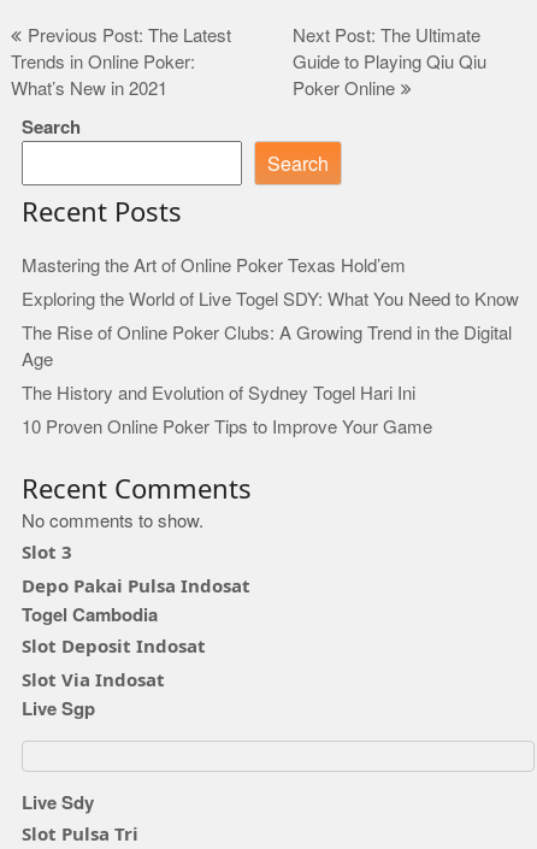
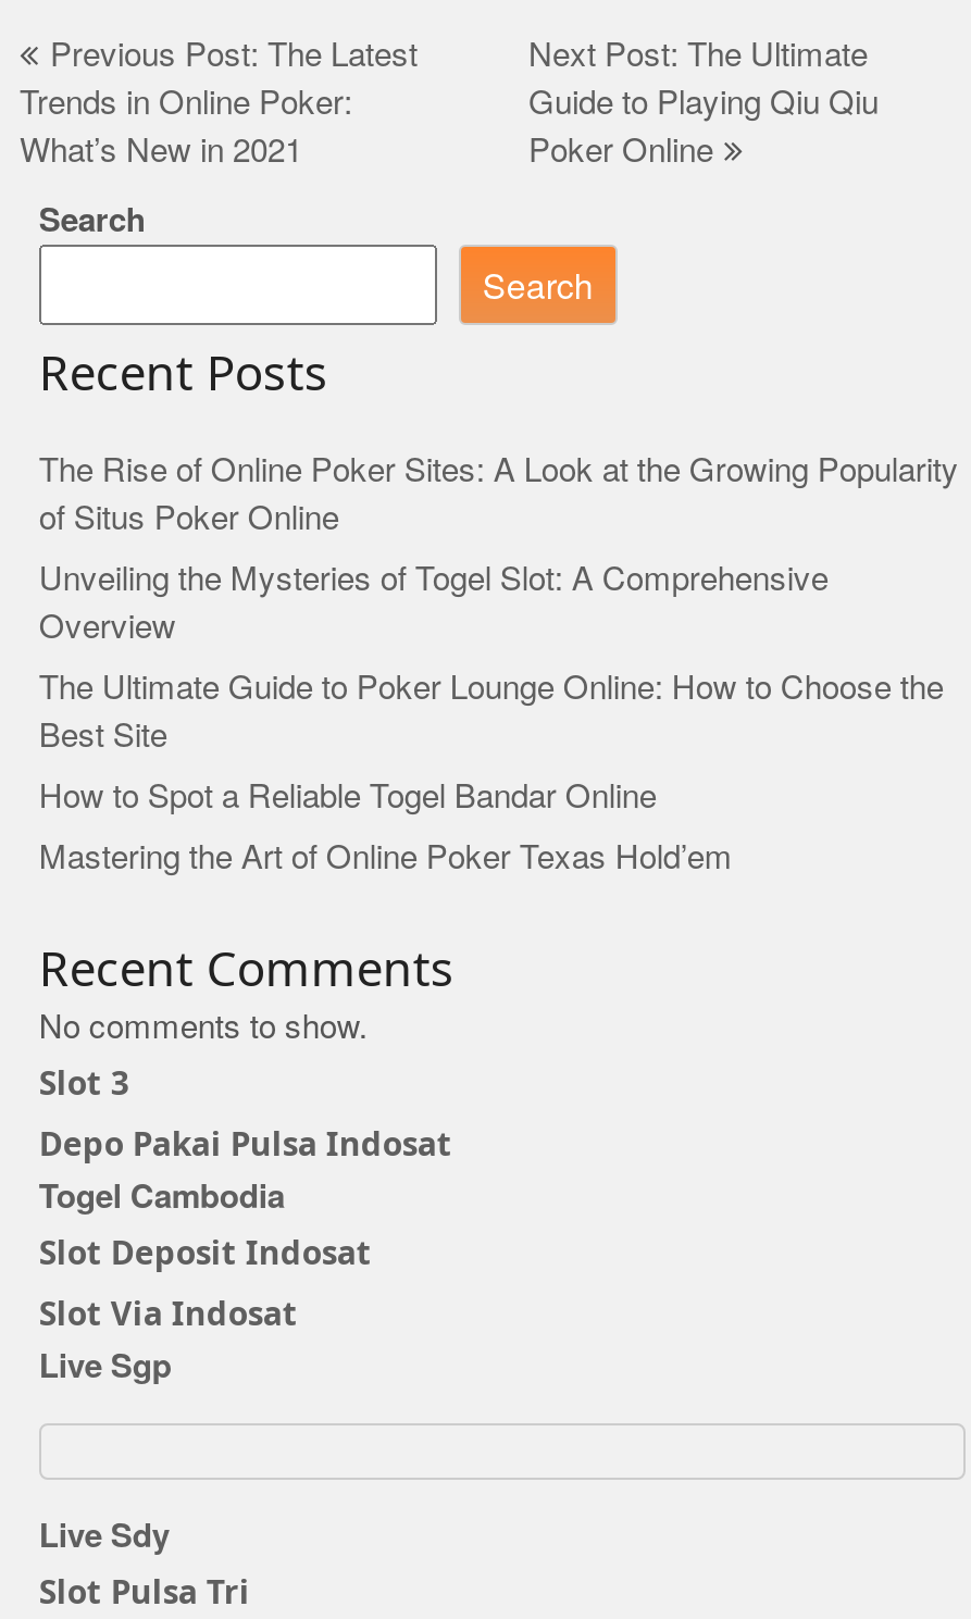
none -> [39,449,959,817] The Rise of Online Poker Sites: A Look at the Growing Popularity | of Situs Poker Online | Unveiling the Mysteries of Togel Slot: A Comprehensive | Overview | The Ultimate Guide to Poker Lounge Online: How to Choose the | Best Site | How to Spot a Reliable Togel Bandar Online
moved [22,254,406,277] -> [39,836,733,877]: Mastering the Art of Online Poker Texas Hold’em
[22,288,519,438] Exploring the World of Live Togel SDY: What You Need to Know | The Rise of Online Poker Clubs: A Growing Trend in the Digital | Age | The History and Evolution of Sydney Togel Hari Ini | 10 Proven Online Poker Tips to Improve Your Game -> none

